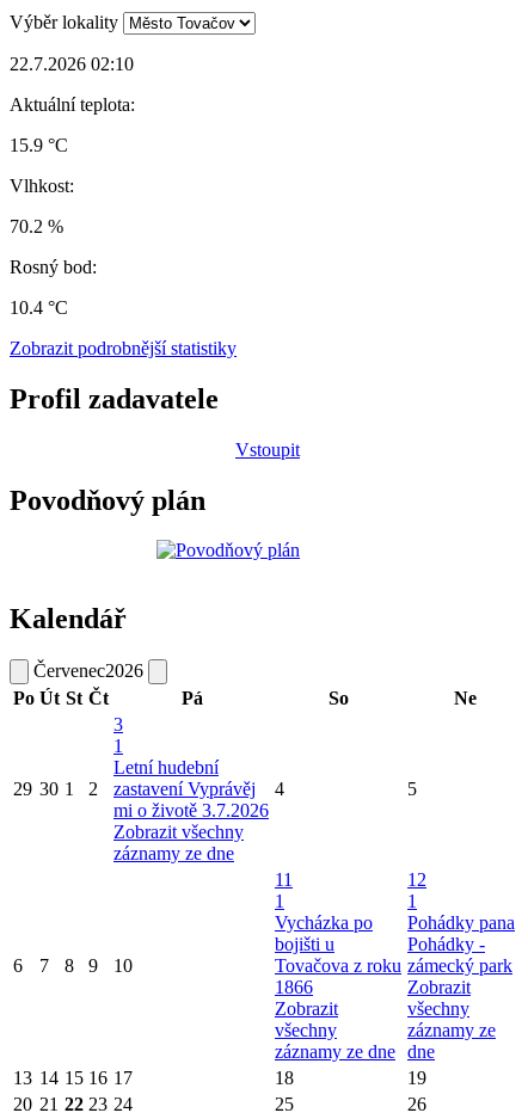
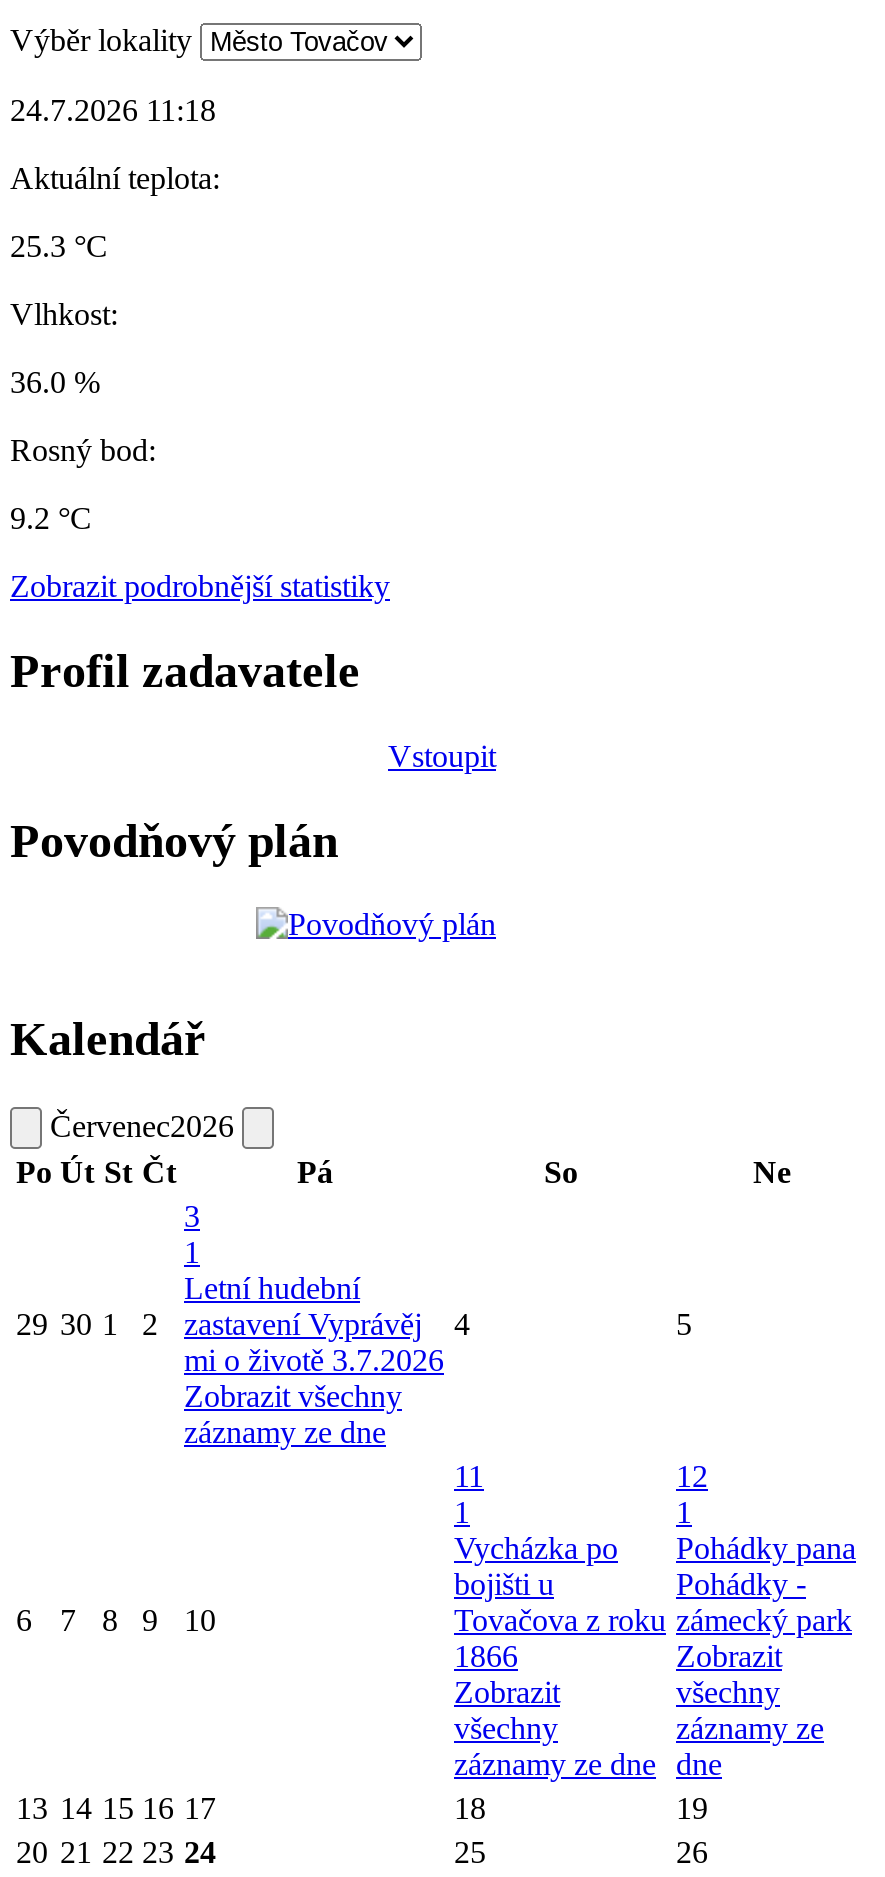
[10,54,134,74] 22.7.2026 02:10 -> [10,93,216,127] 24.7.2026 11:18
[10,135,68,155] 15.9 °C -> [10,229,108,263] 25.3 °C
[10,216,63,236] 70.2 % -> [10,365,100,399] 36.0 %
[10,297,68,317] 10.4 °C -> [10,501,92,535] 9.2 °C

